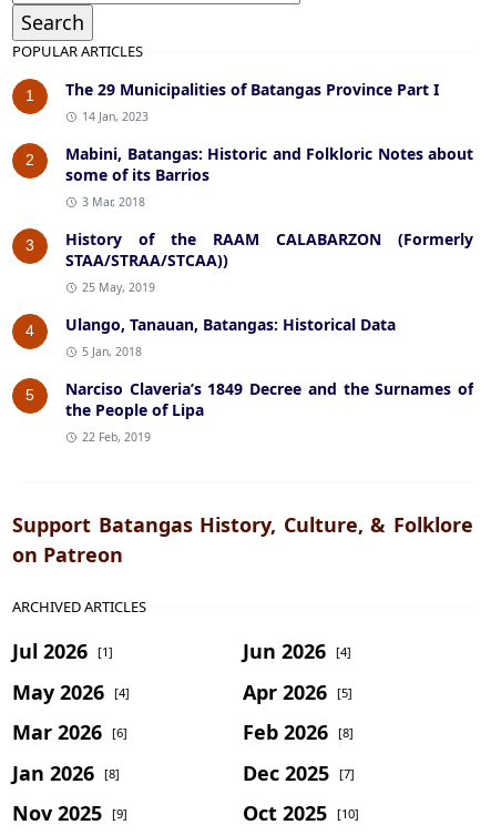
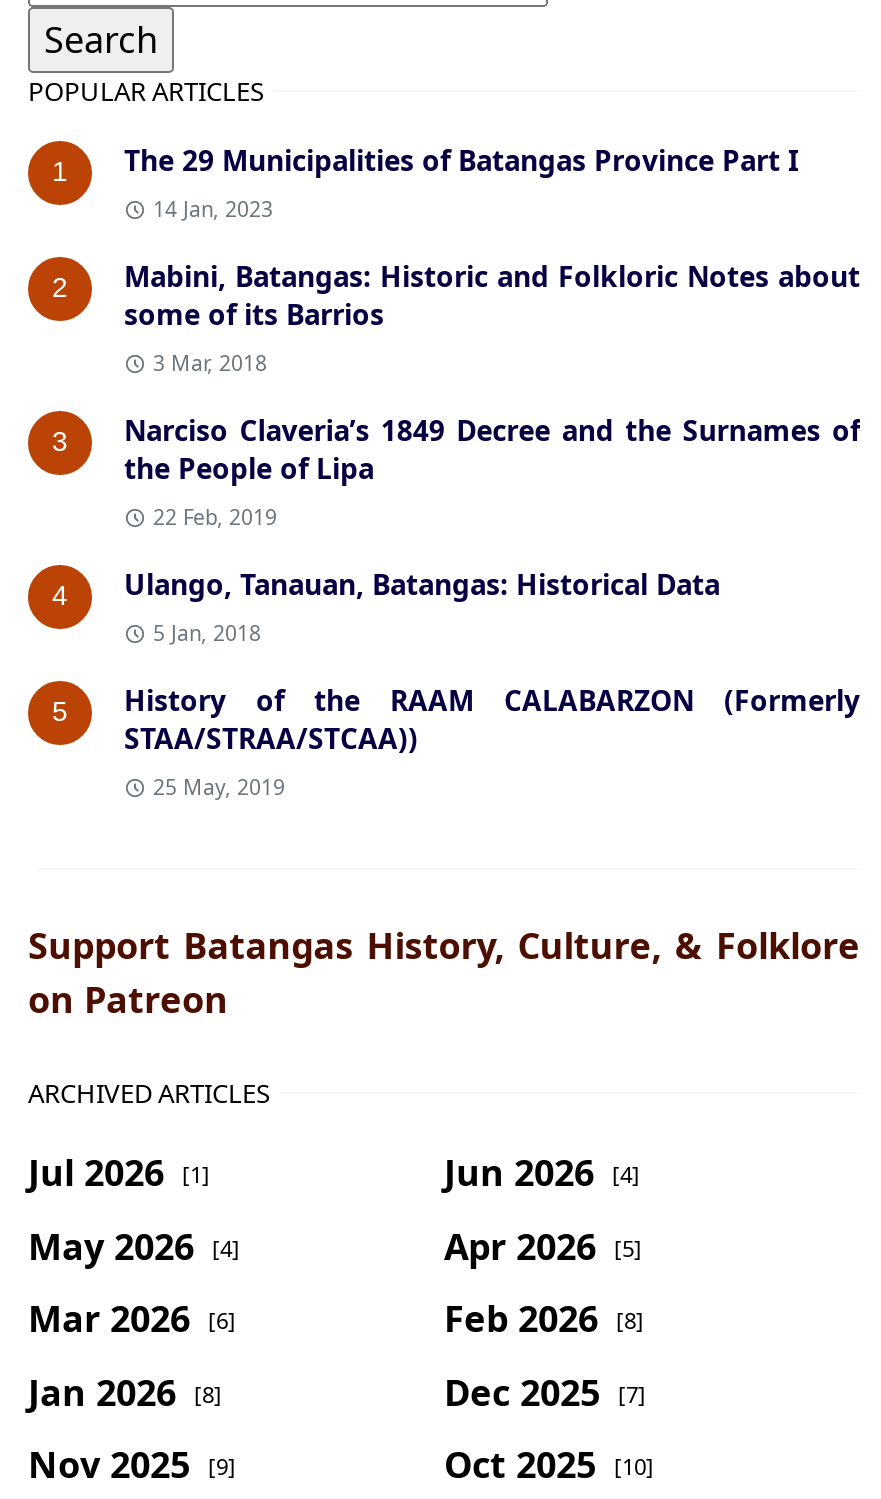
moved [65,228,473,295] -> [124,681,860,801]: History of the RAAM CALABARZON (Formerly | STAA/STRAA/STCAA)) | 25 May, 2019
moved [65,378,473,445] -> [124,411,860,531]: Narciso Claveria’s 1849 Decree and the Surnames of | the People of Lipa | 22 Feb, 2019

